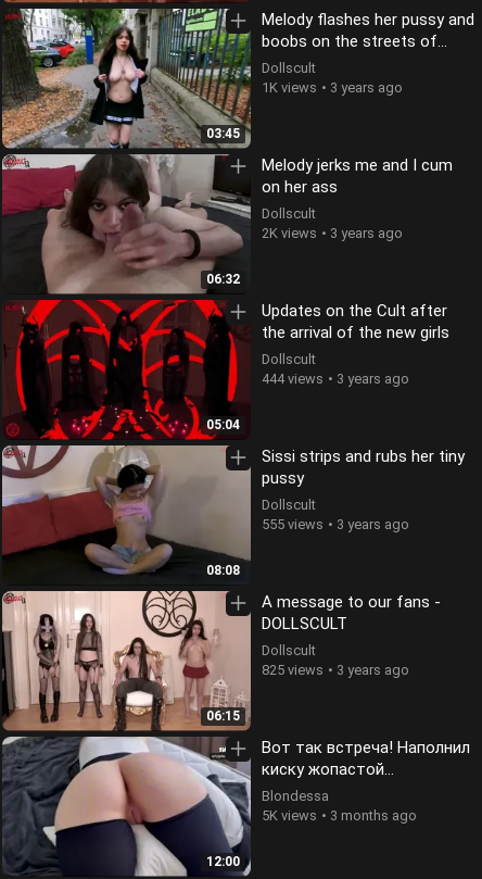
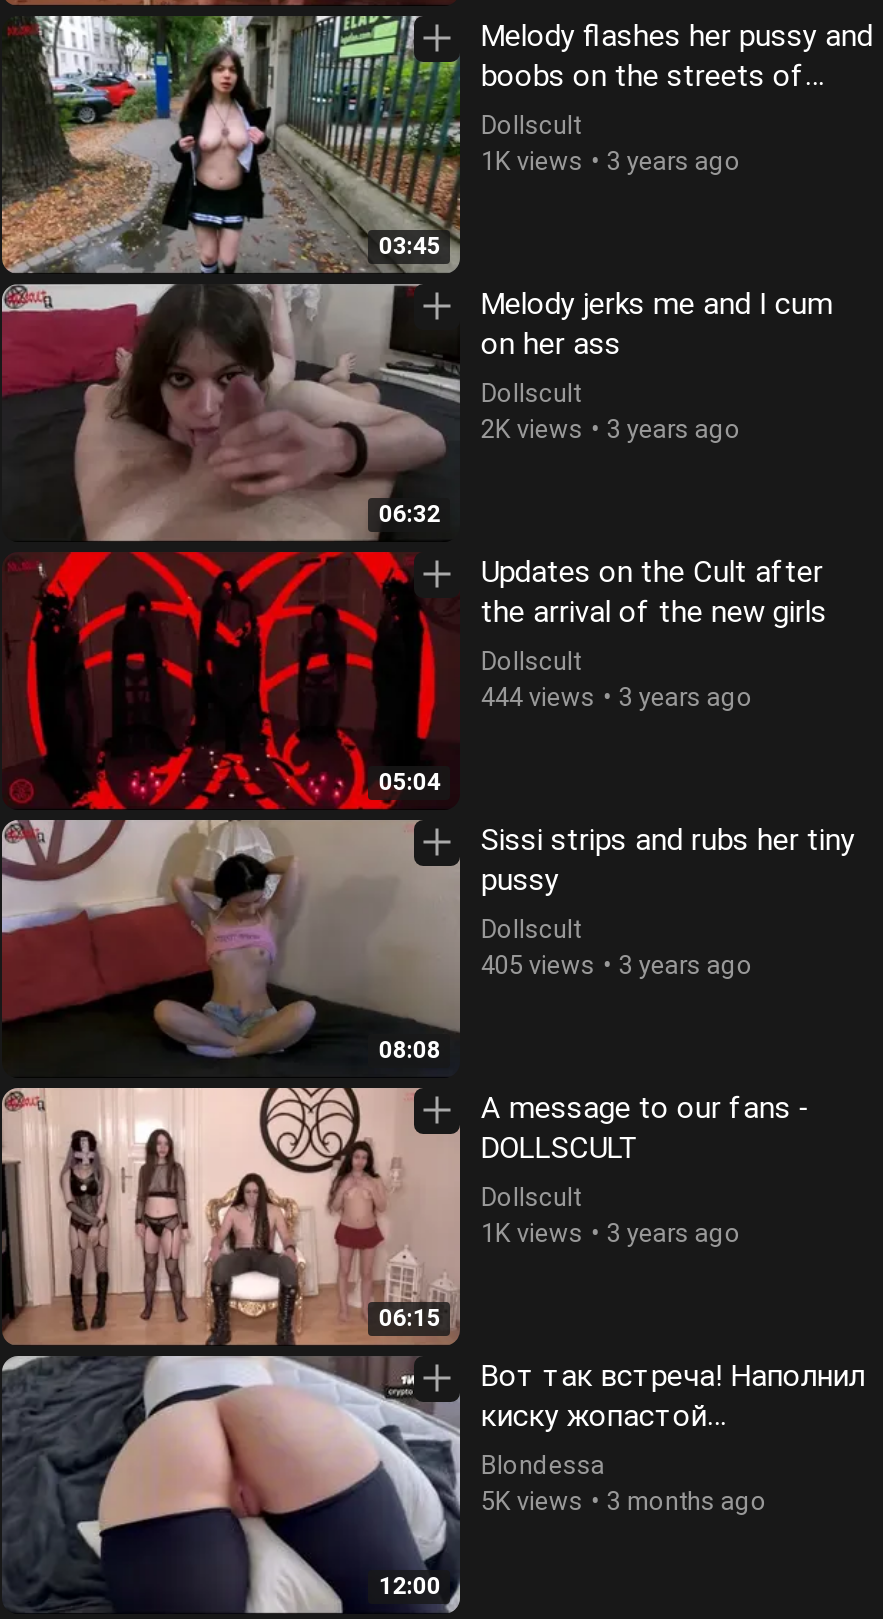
[262,516,410,532] 555 views 3 years ago -> [481,949,753,979] 405 views 3 years ago
[262,661,410,678] 825 views 3 years ago -> [481,1217,741,1247] 1K views 3 years ago

